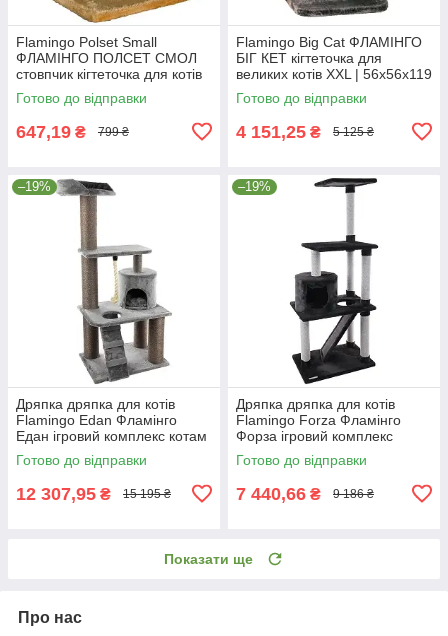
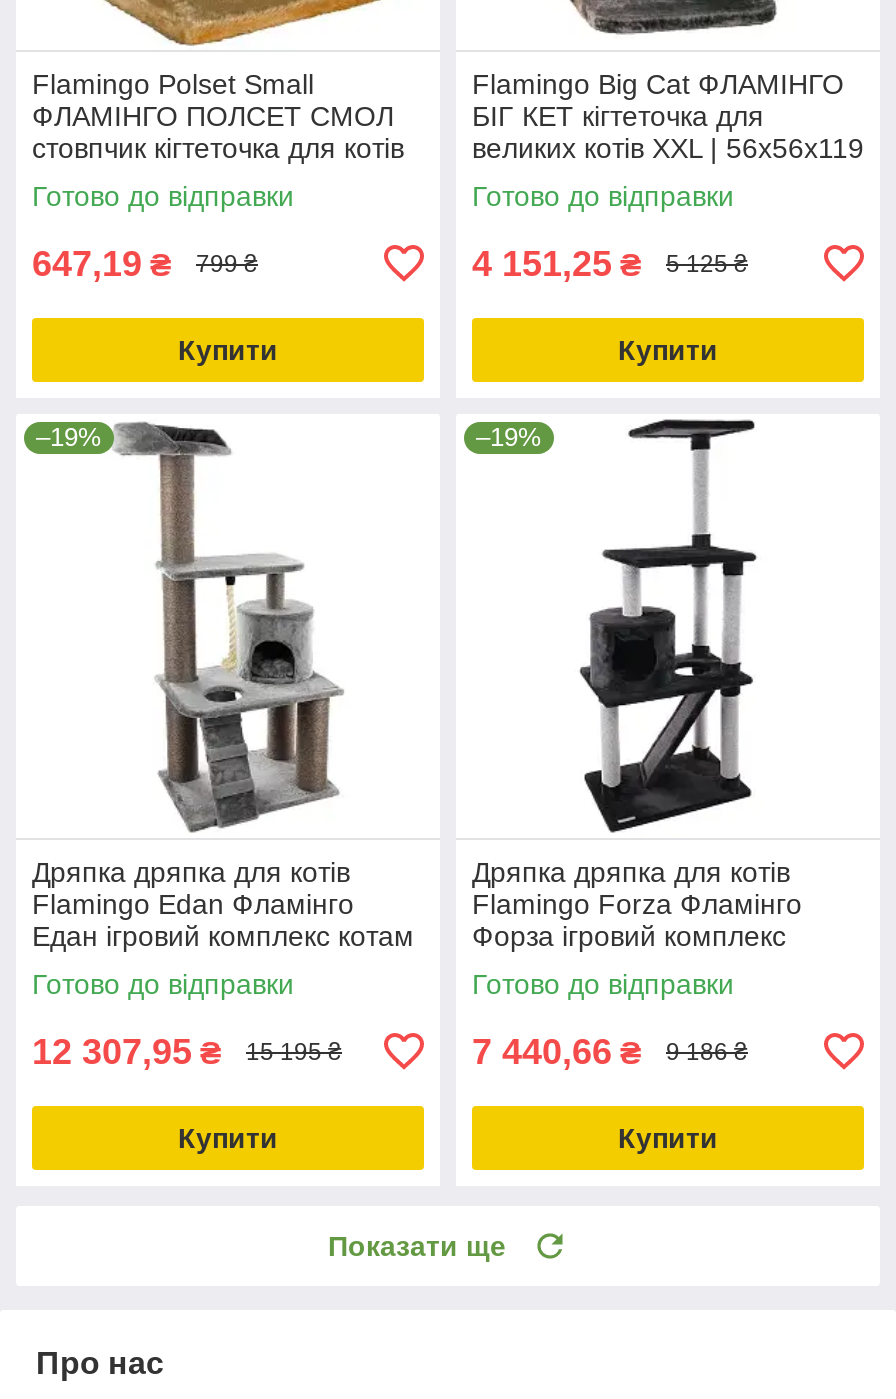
none -> [178,334,278,366] Купити
none -> [618,334,718,366] Купити
none -> [178,1122,278,1154] Купити
none -> [618,1122,718,1154] Купити

